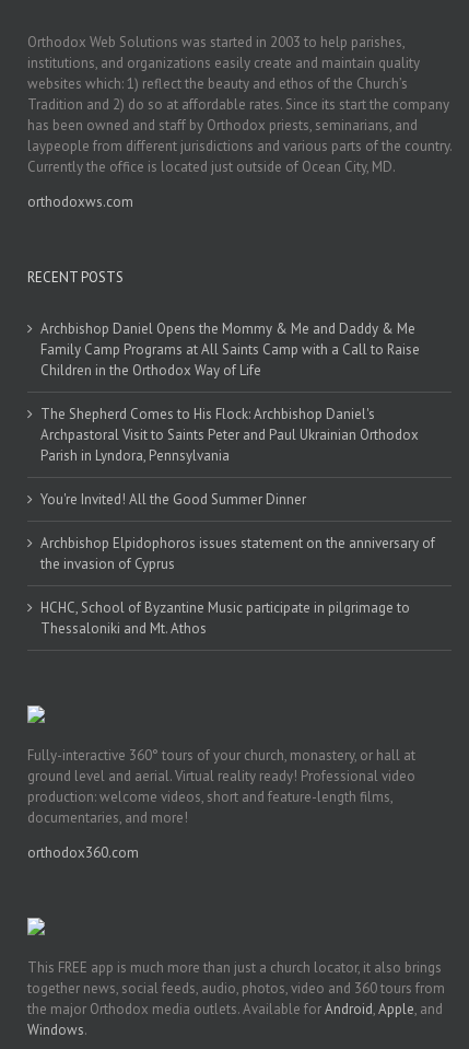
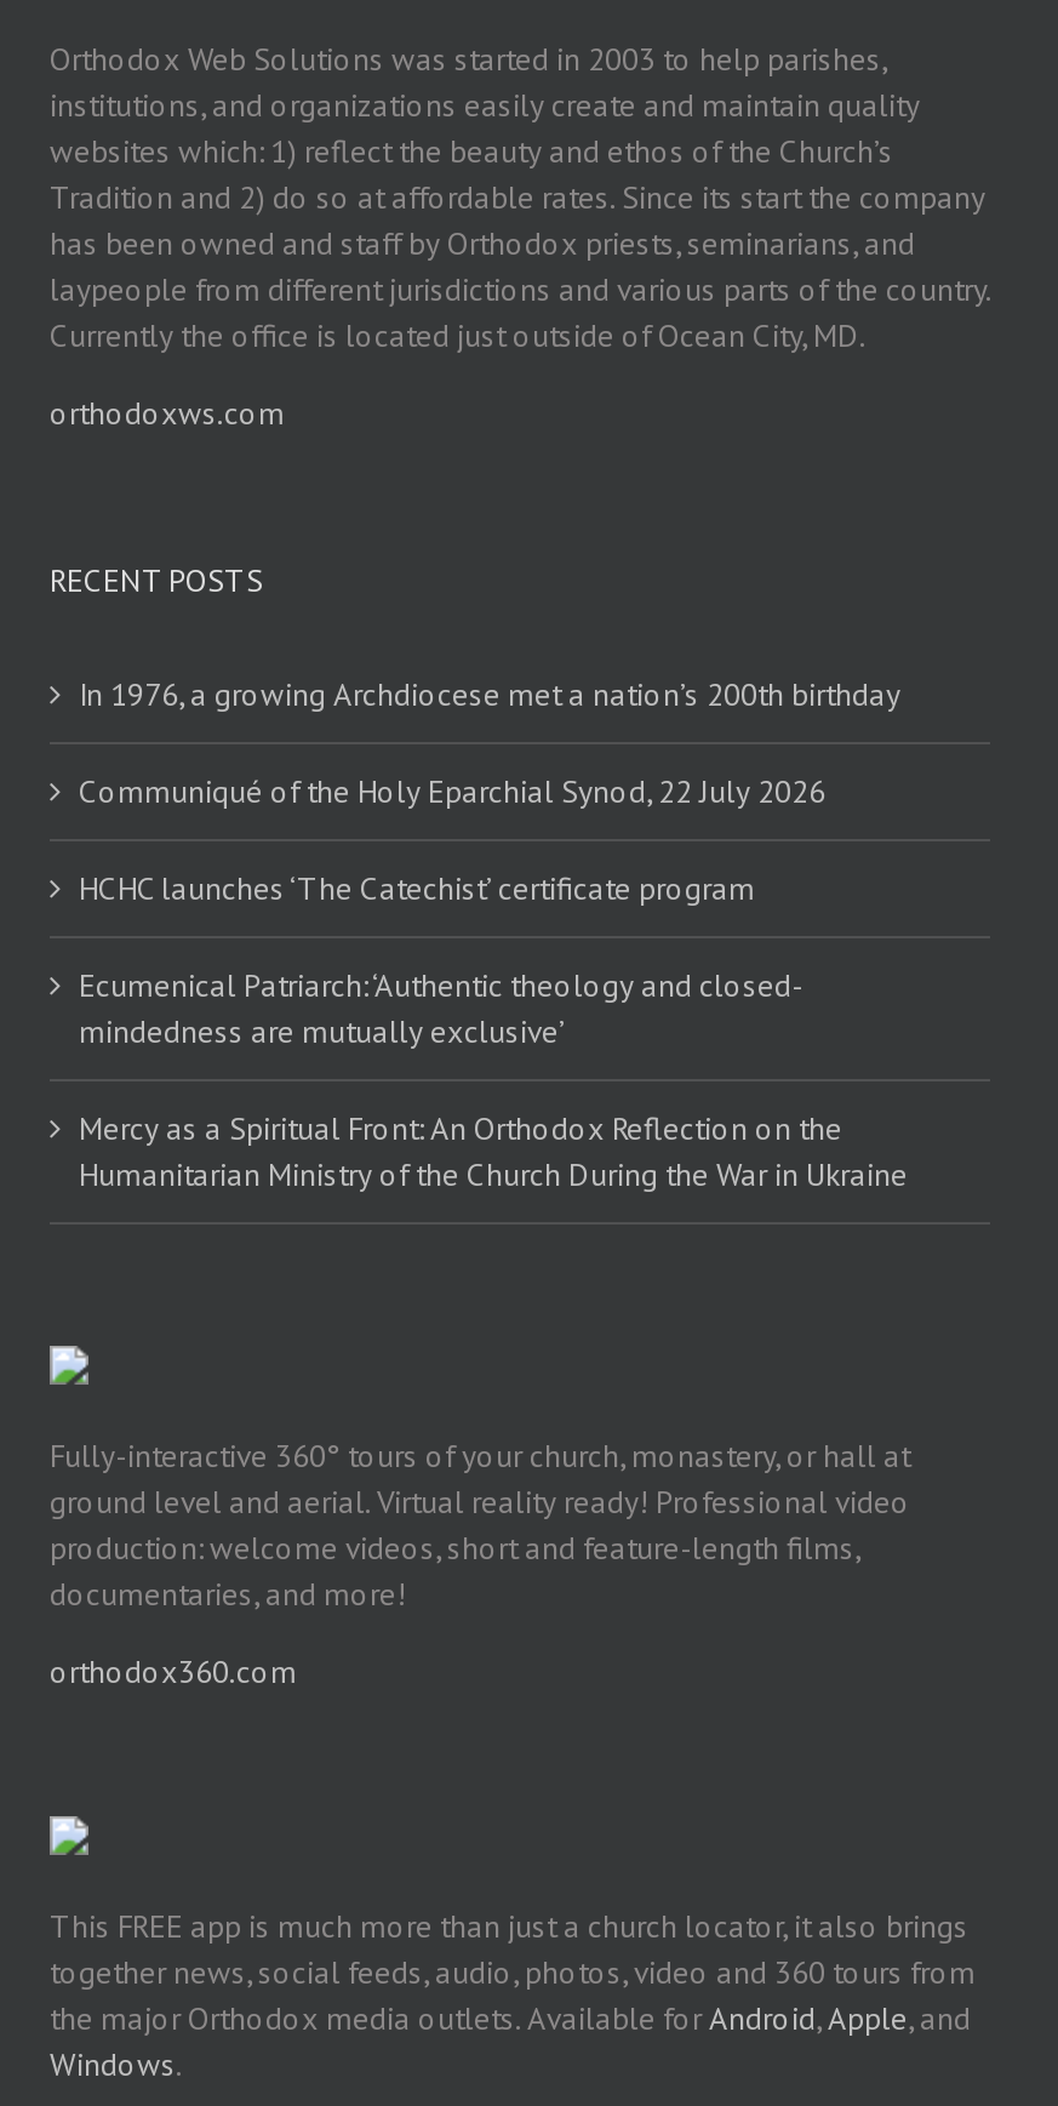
[40,319,420,379] Archbishop Daniel Opens the Mommy & Me and Daddy & Me | Family Camp Programs at All Saints Camp with a Call to Raise | Children in the Orthodox Way of Life -> [79,674,900,715] In 1976, a growing Archdiocese met a nation’s 200th birthday
[40,405,419,465] The Shepherd Comes to His Flock: Archbishop Daniel's | Archpastoral Visit to Saints Peter and Paul Ukrainian Orthodox | Parish in Lyndora, Pennsylvania -> [79,771,825,812] Communiqué of the Holy Eparchial Synod, 22 July 2026
[40,490,306,508] You're Invited! All the Good Summer Dinner -> [79,868,755,909] HCHC launches ‘The Catechist’ certificate program
[40,534,435,573] Archbishop Elpidophoros issues statement on the anniversary of | the invasion of Cyprus -> [79,965,803,1052] Ecumenical Patriarch: ‘Authentic theology and closed- | mindedness are mutually exclusive’
[40,598,410,637] HCHC, School of Byzantine Music participate in pilgrimage to | Thessaloniki and Mt. Athos -> [79,1108,908,1195] Mercy as a Spiritual Front: An Orthodox Reflection on the | Humanitarian Ministry of the Church During the War in Ukraine

